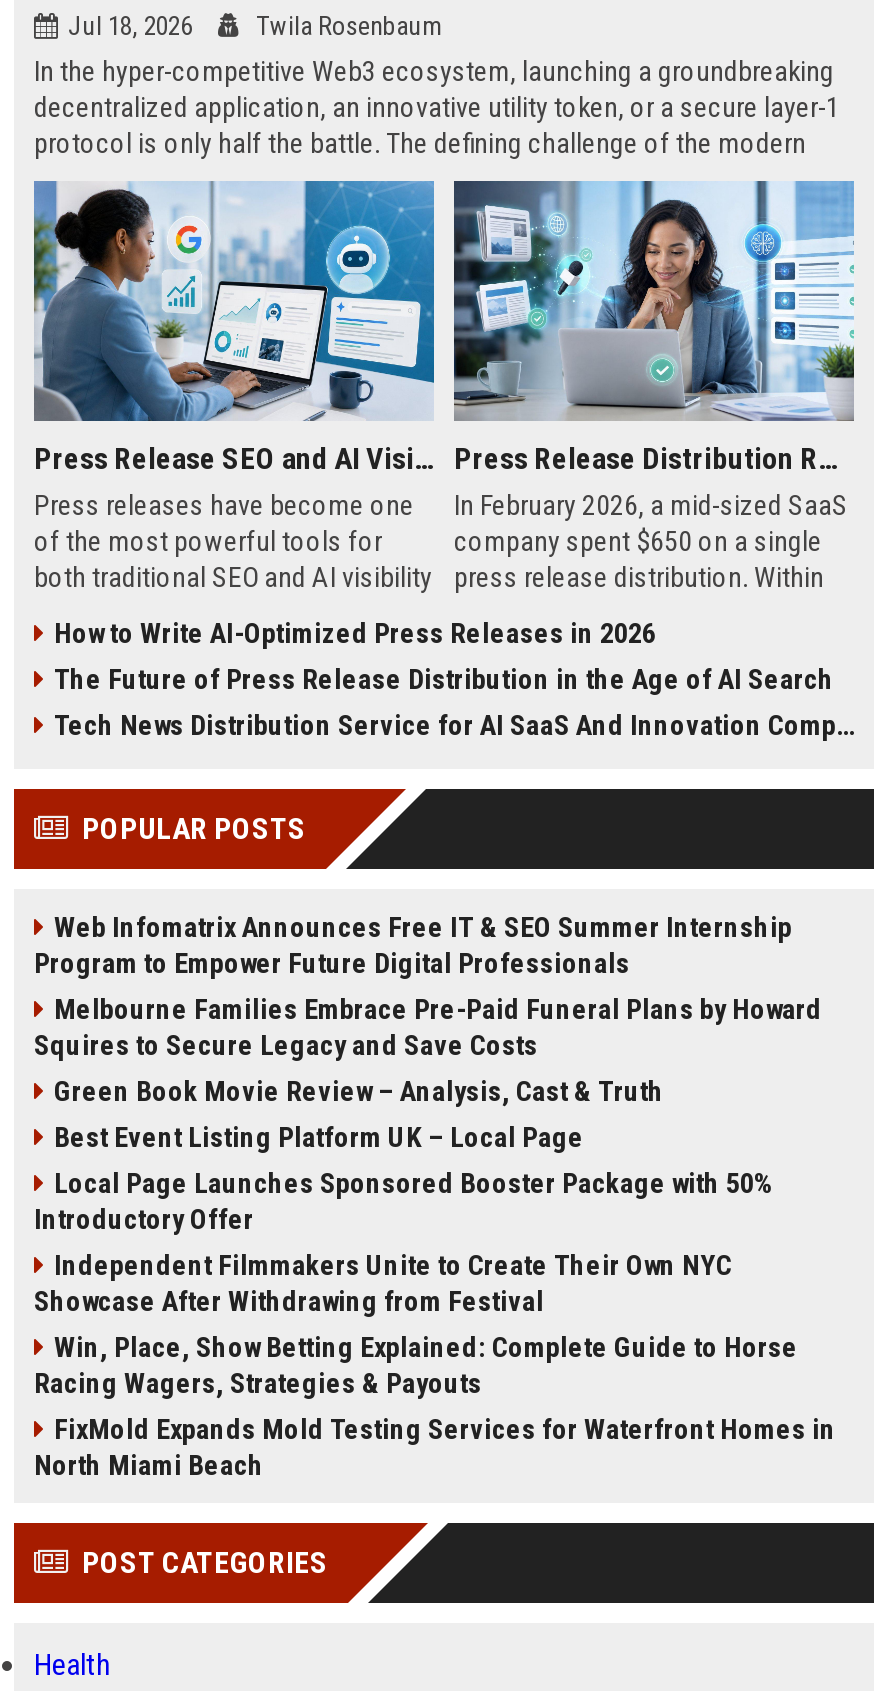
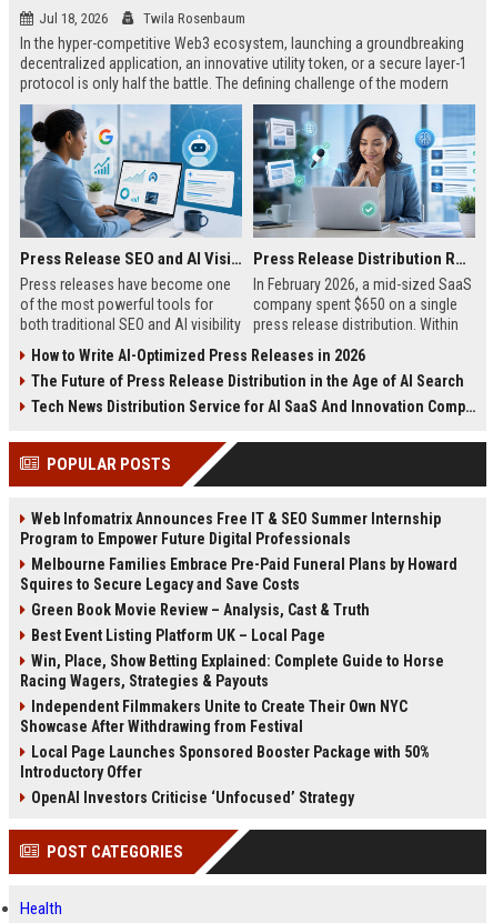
moved [34,1167,772,1317] -> [20,698,430,781]: Independent Filmmakers Unite to Create Their Own NYC | Showcase After Withdrawing from Festival | Local Page Launches Sponsored Booster Package with 50% | Introductory Offer
moved [34,1331,798,1399] -> [20,652,444,690]: Win, Place, Show Betting Explained: Complete Guide to Horse | Racing Wagers, Strategies & Payouts
[34,1413,836,1481] FixMold Expands Mold Testing Services for Waterfront Homes in | North Miami Beach -> [31,789,354,806] OpenAI Investors Criticise ‘Unfocused’ Strategy

